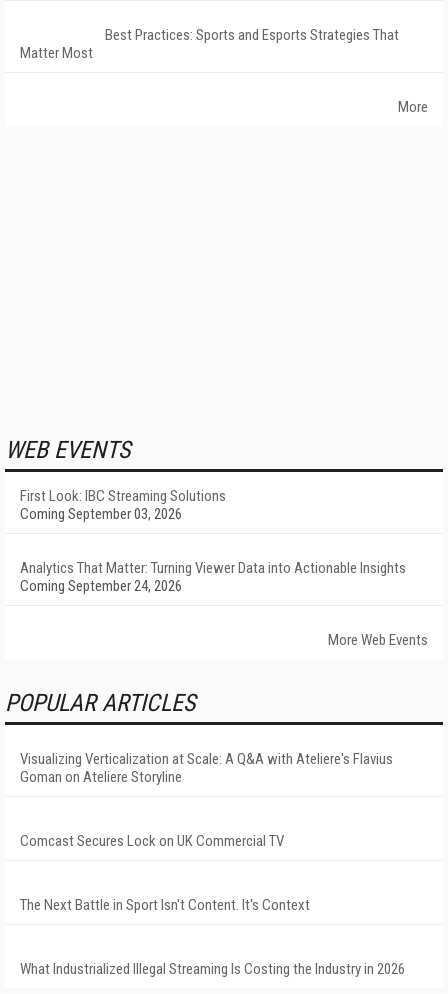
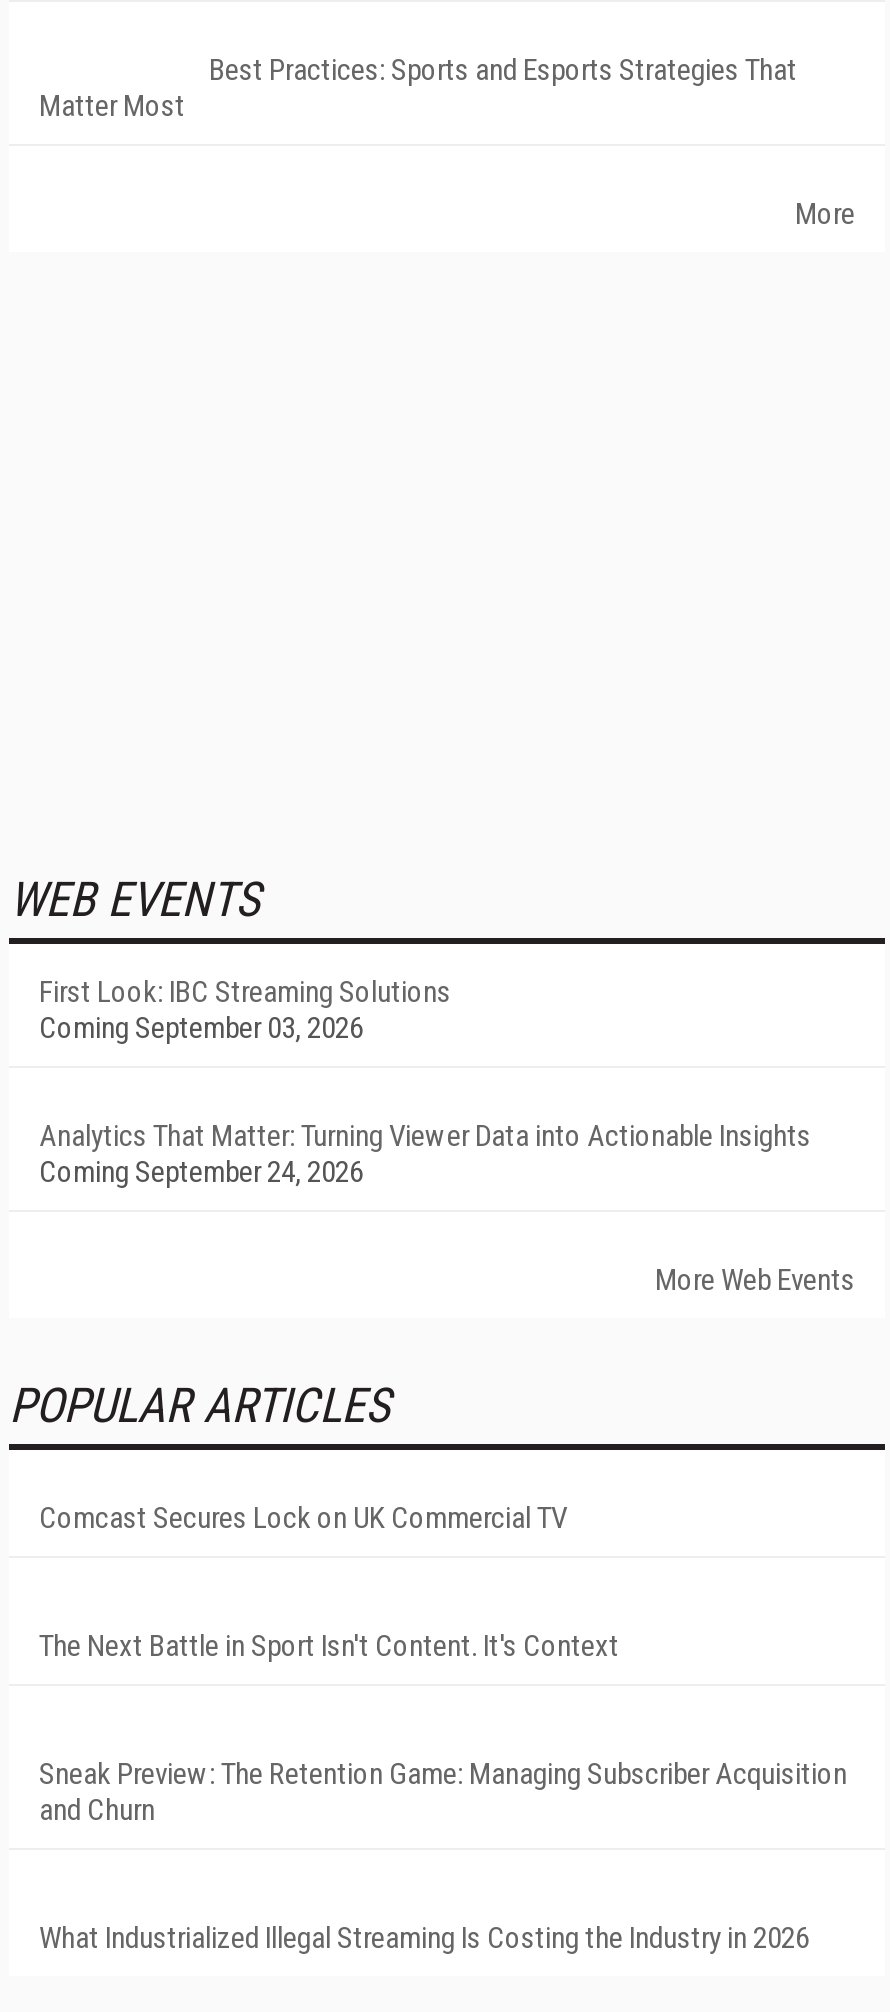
[20,750,393,786] Visualizing Verticalization at Scale: A Q&A with Ateliere's Flavius | Goman on Ateliere Storyline -> none
moved [20,832,310,914] -> [39,1500,619,1664]: Comcast Secures Lock on UK Commercial TV | The Next Battle in Sport Isn't Content. It's Context
none -> [39,1756,847,1828] Sneak Preview: The Retention Game: Managing Subscriber Acquisition | and Churn

